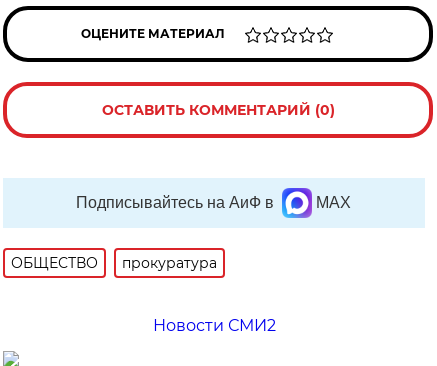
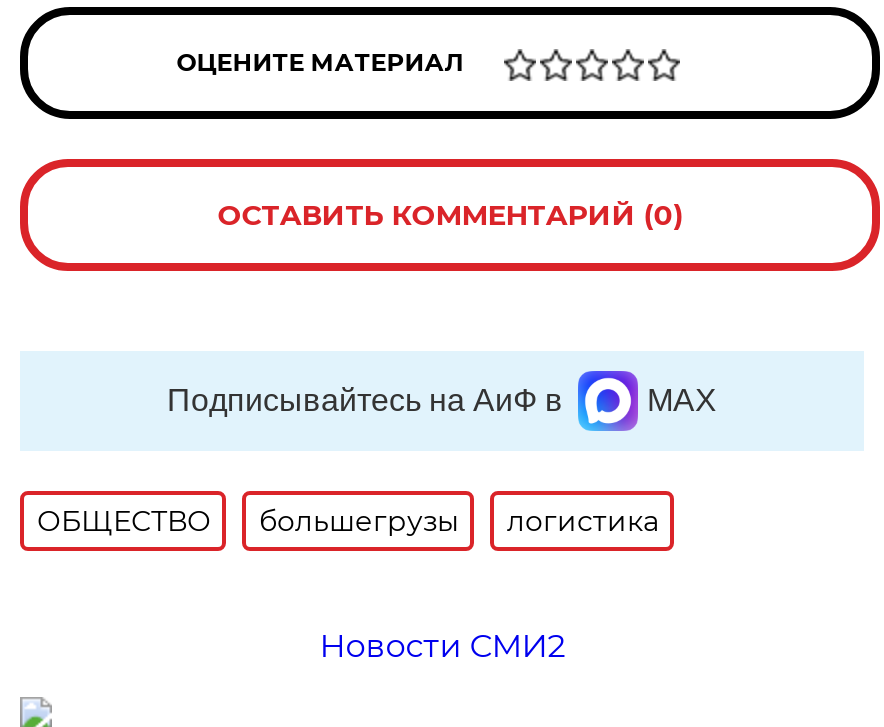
[122,254,217,272] прокуратура -> [259,503,659,539] большегрузы | логистика

